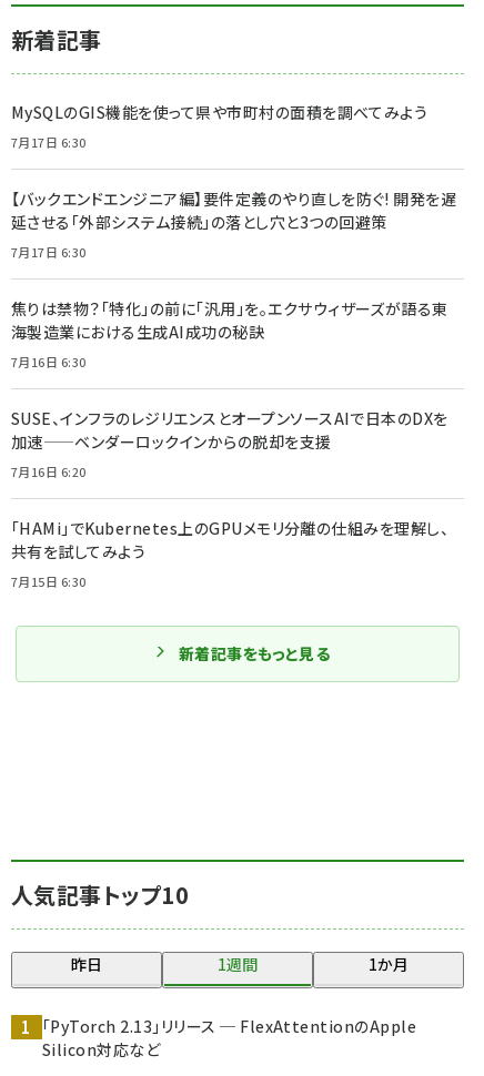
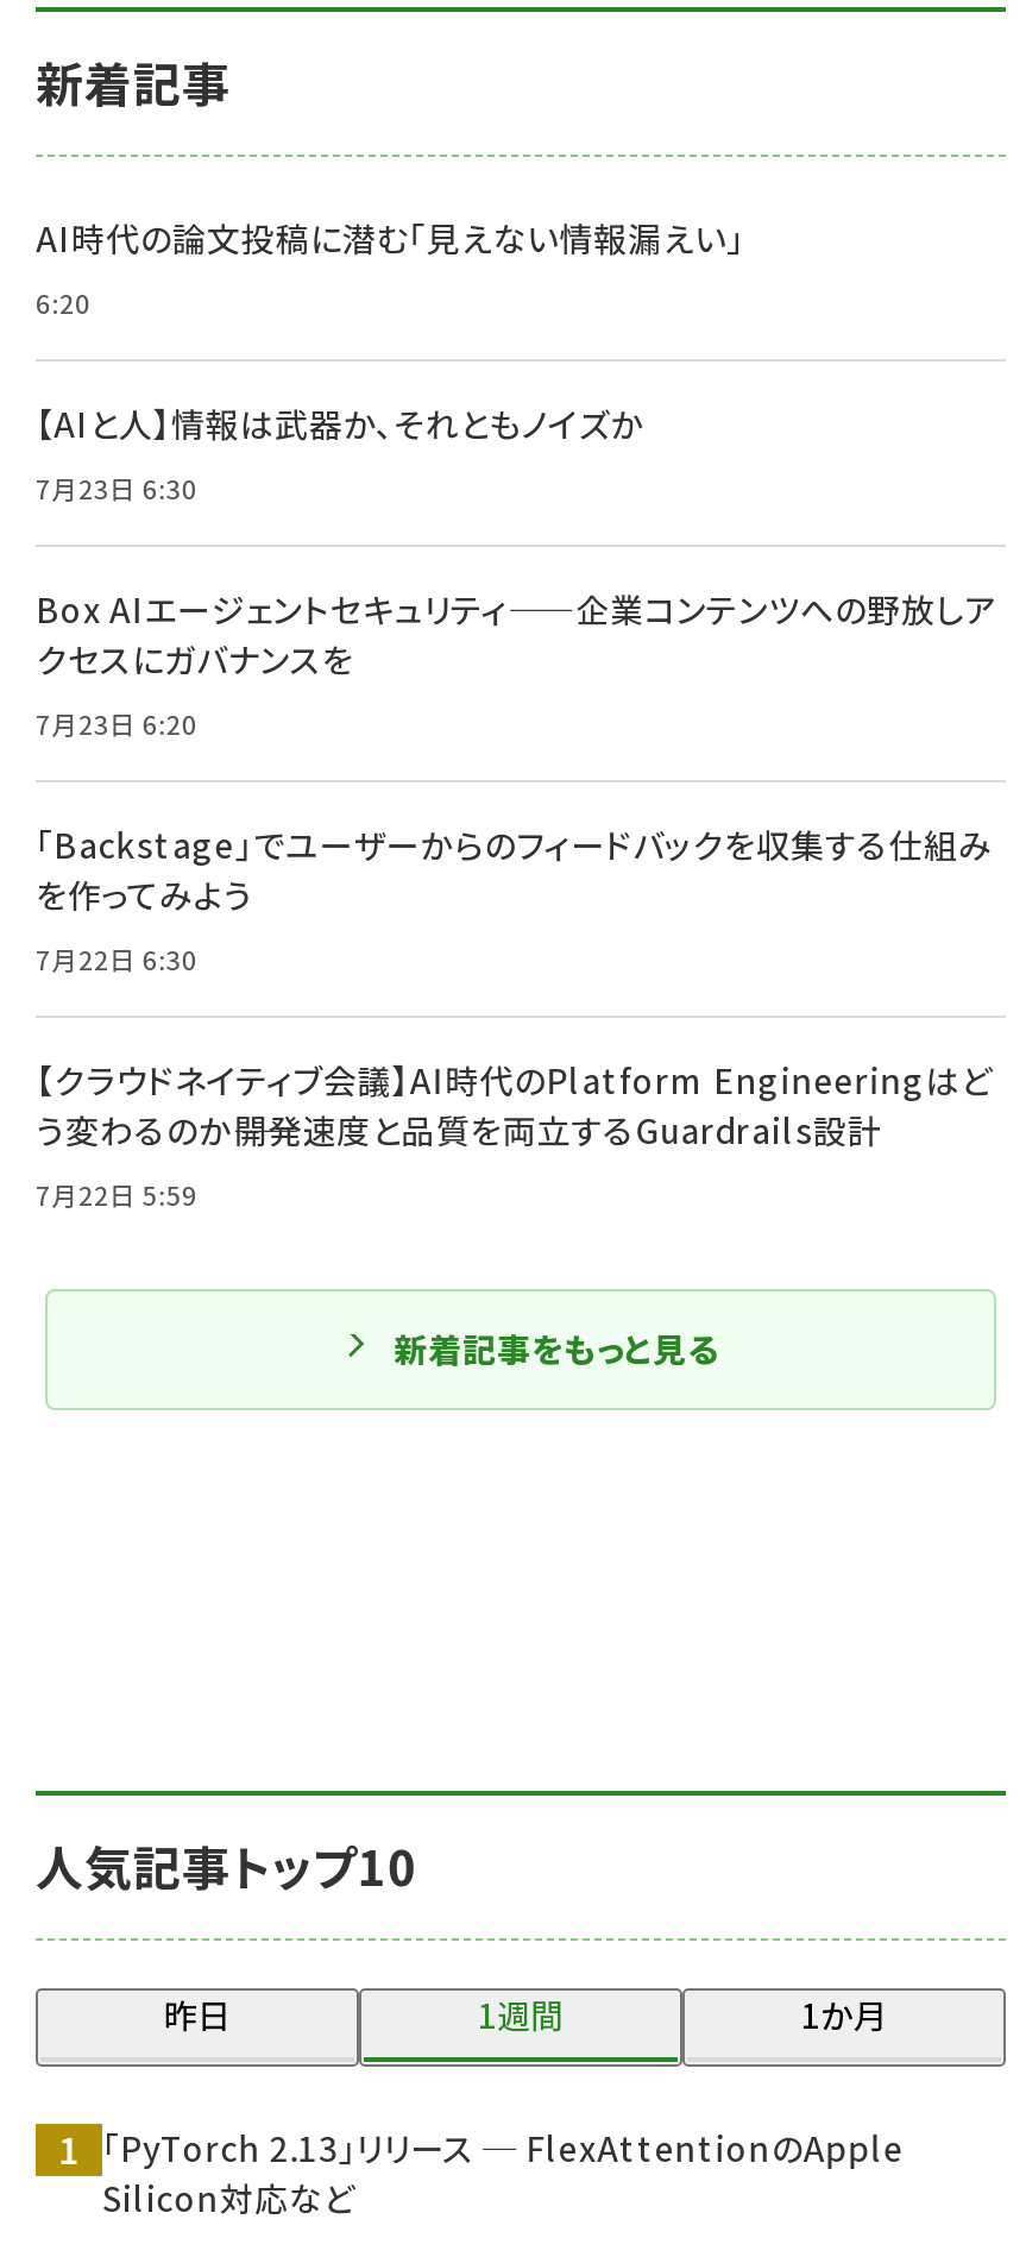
[11,101,428,151] MySQLのGIS機能を使って県や市町村の面積を調べてみよう | 7月17日 6:30 -> [36,214,744,321] AI時代の論文投稿に潜む「見えない情報漏えい」 | 6:20
[11,187,457,261] 【バックエンドエンジニア編】要件定義のやり直しを防ぐ! 開発を遅 | 延させる「外部システム接続」の落とし穴と3つの回避策 | 7月17日 6:30 -> [36,400,645,507] 【AIと人】情報は武器か、それともノイズか | 7月23日 6:30
[11,297,448,370] 焦りは禁物？「特化」の前に「汎用」を。エクサウィザーズが語る東 | 海製造業における生成AI成功の秘訣 | 7月16日 6:30 -> [36,585,997,742] Box AIエージェントセキュリティ——企業コンテンツへの野放しア | クセスにガバナンスを | 7月23日 6:20
[11,407,448,480] SUSE、インフラのレジリエンスとオープンソースAIで日本のDXを | 加速——ベンダーロックインからの脱却を支援 | 7月16日 6:20 -> [36,821,992,977] 「Backstage」でユーザーからのフィードバックを収集する仕組み | を作ってみよう | 7月22日 6:30
[11,517,449,590] 「HAMi」でKubernetes上のGPUメモリ分離の仕組みを理解し、 | 共有を試してみよう | 7月15日 6:30 -> [36,1056,992,1213] 【クラウドネイティブ会議】AI時代のPlatform Engineeringはど | う変わるのか――開発速度と品質を両立するGuardrails設計 | 7月22日 5:59

